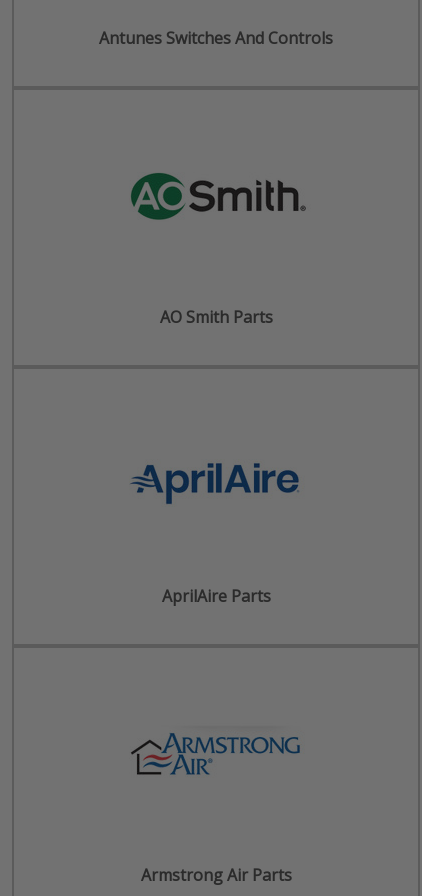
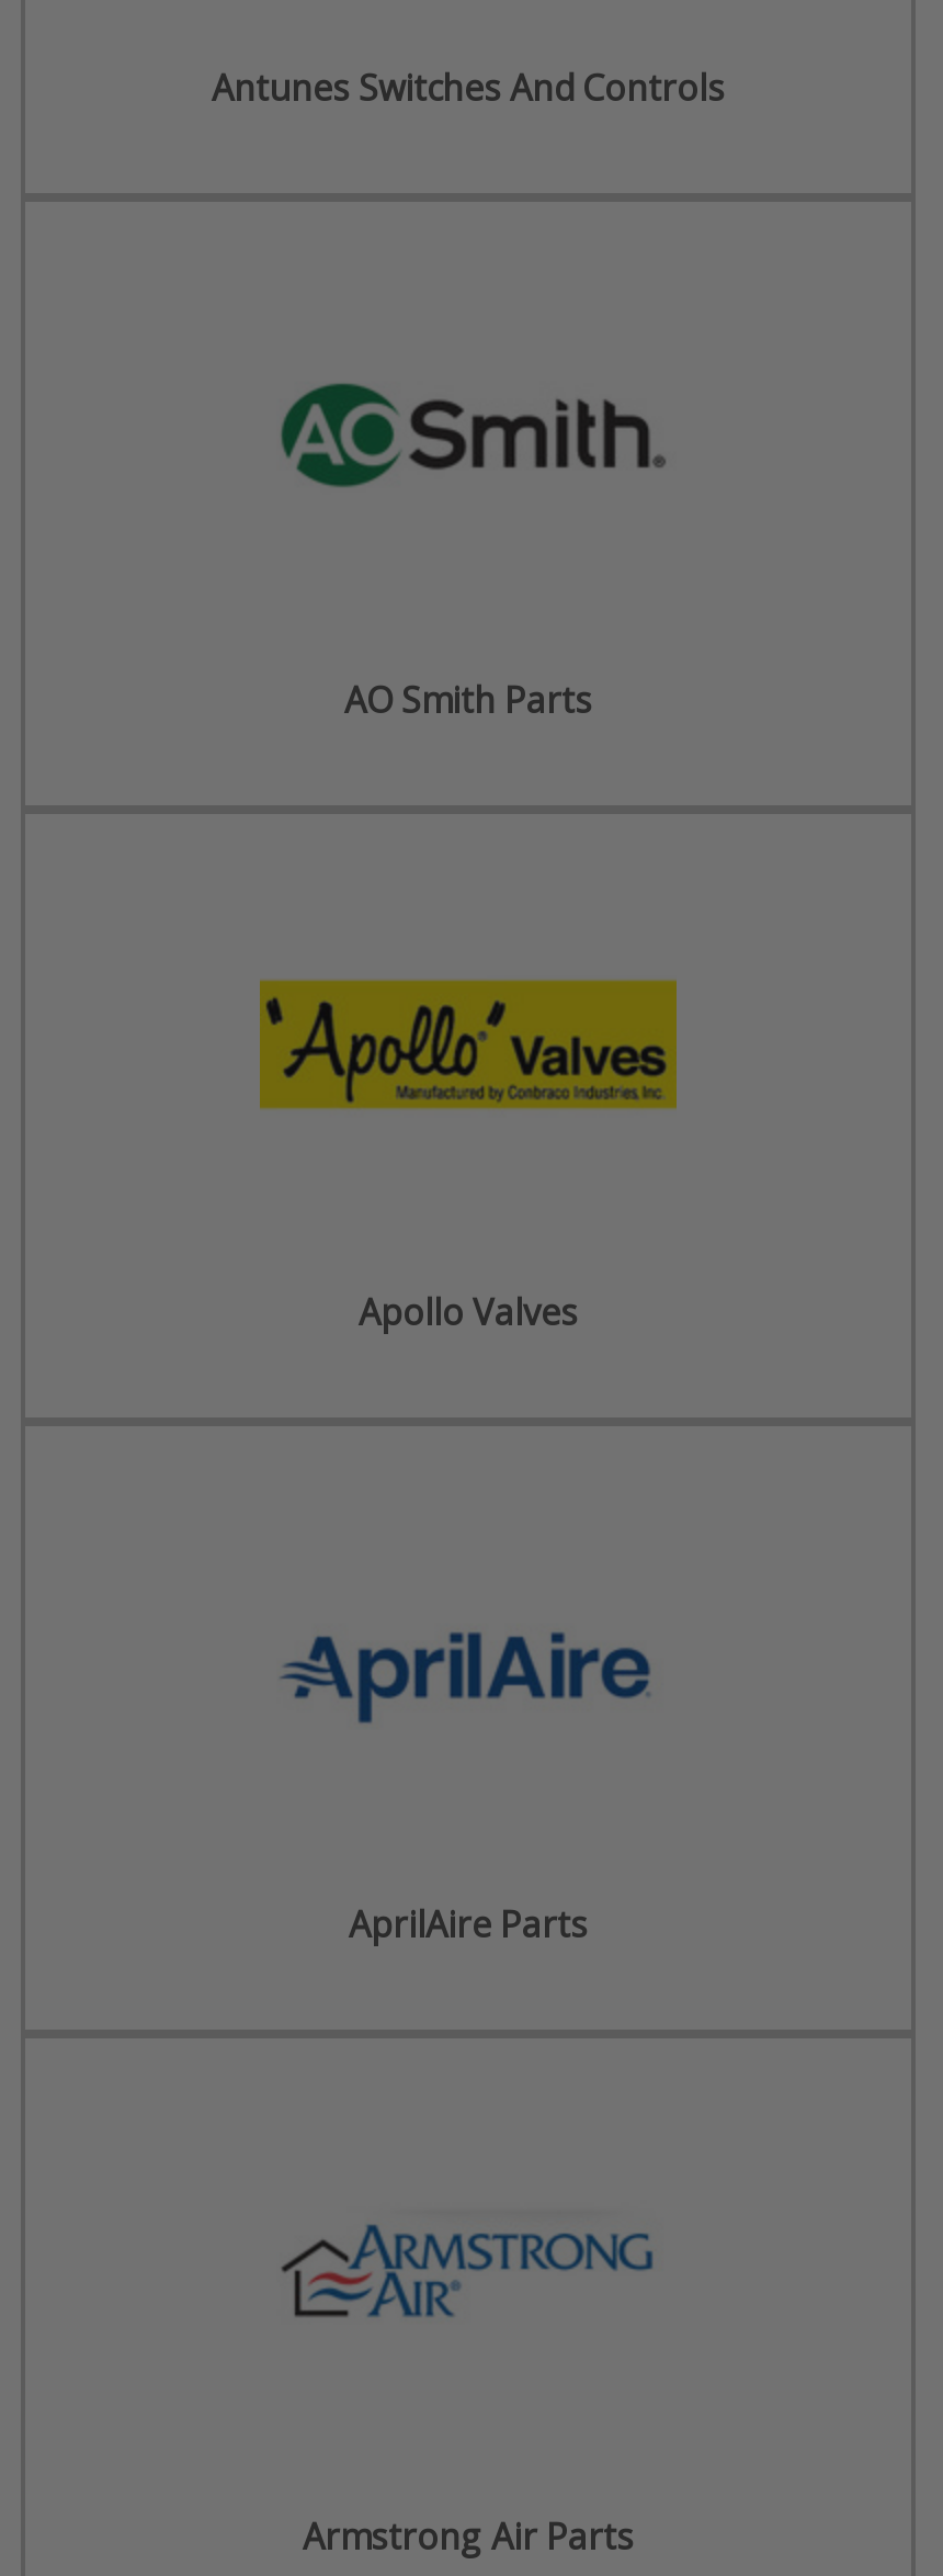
none -> [258,976,679,1112] [image]
none -> [359,1288,578,1336] Apollo Valves

